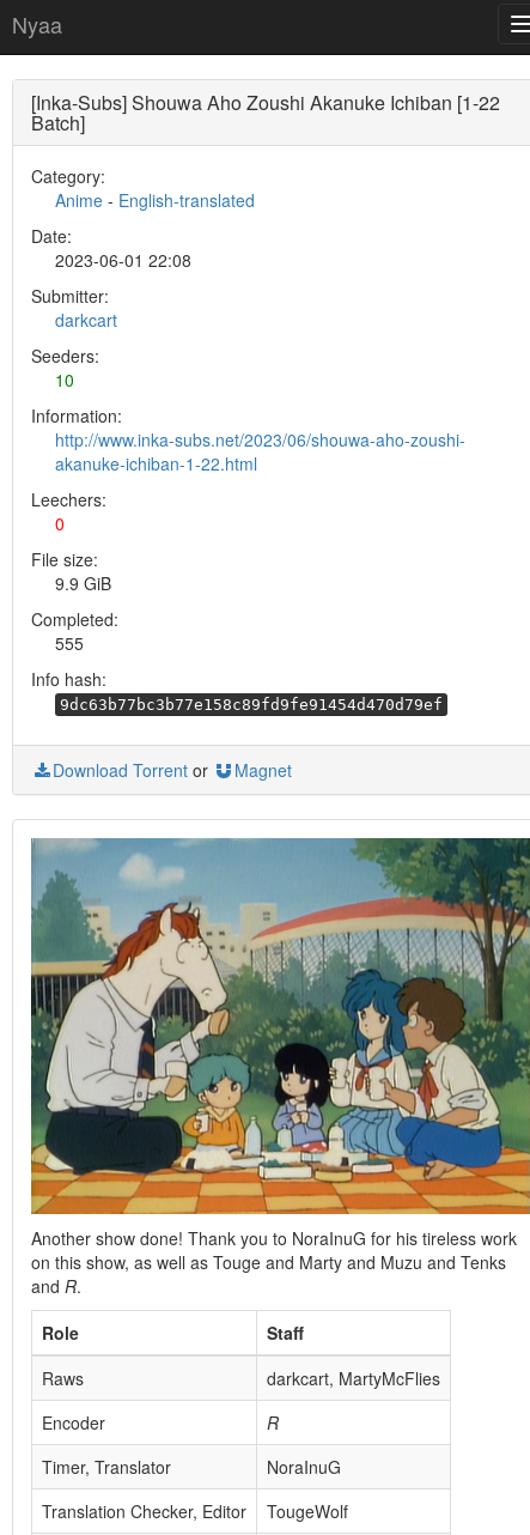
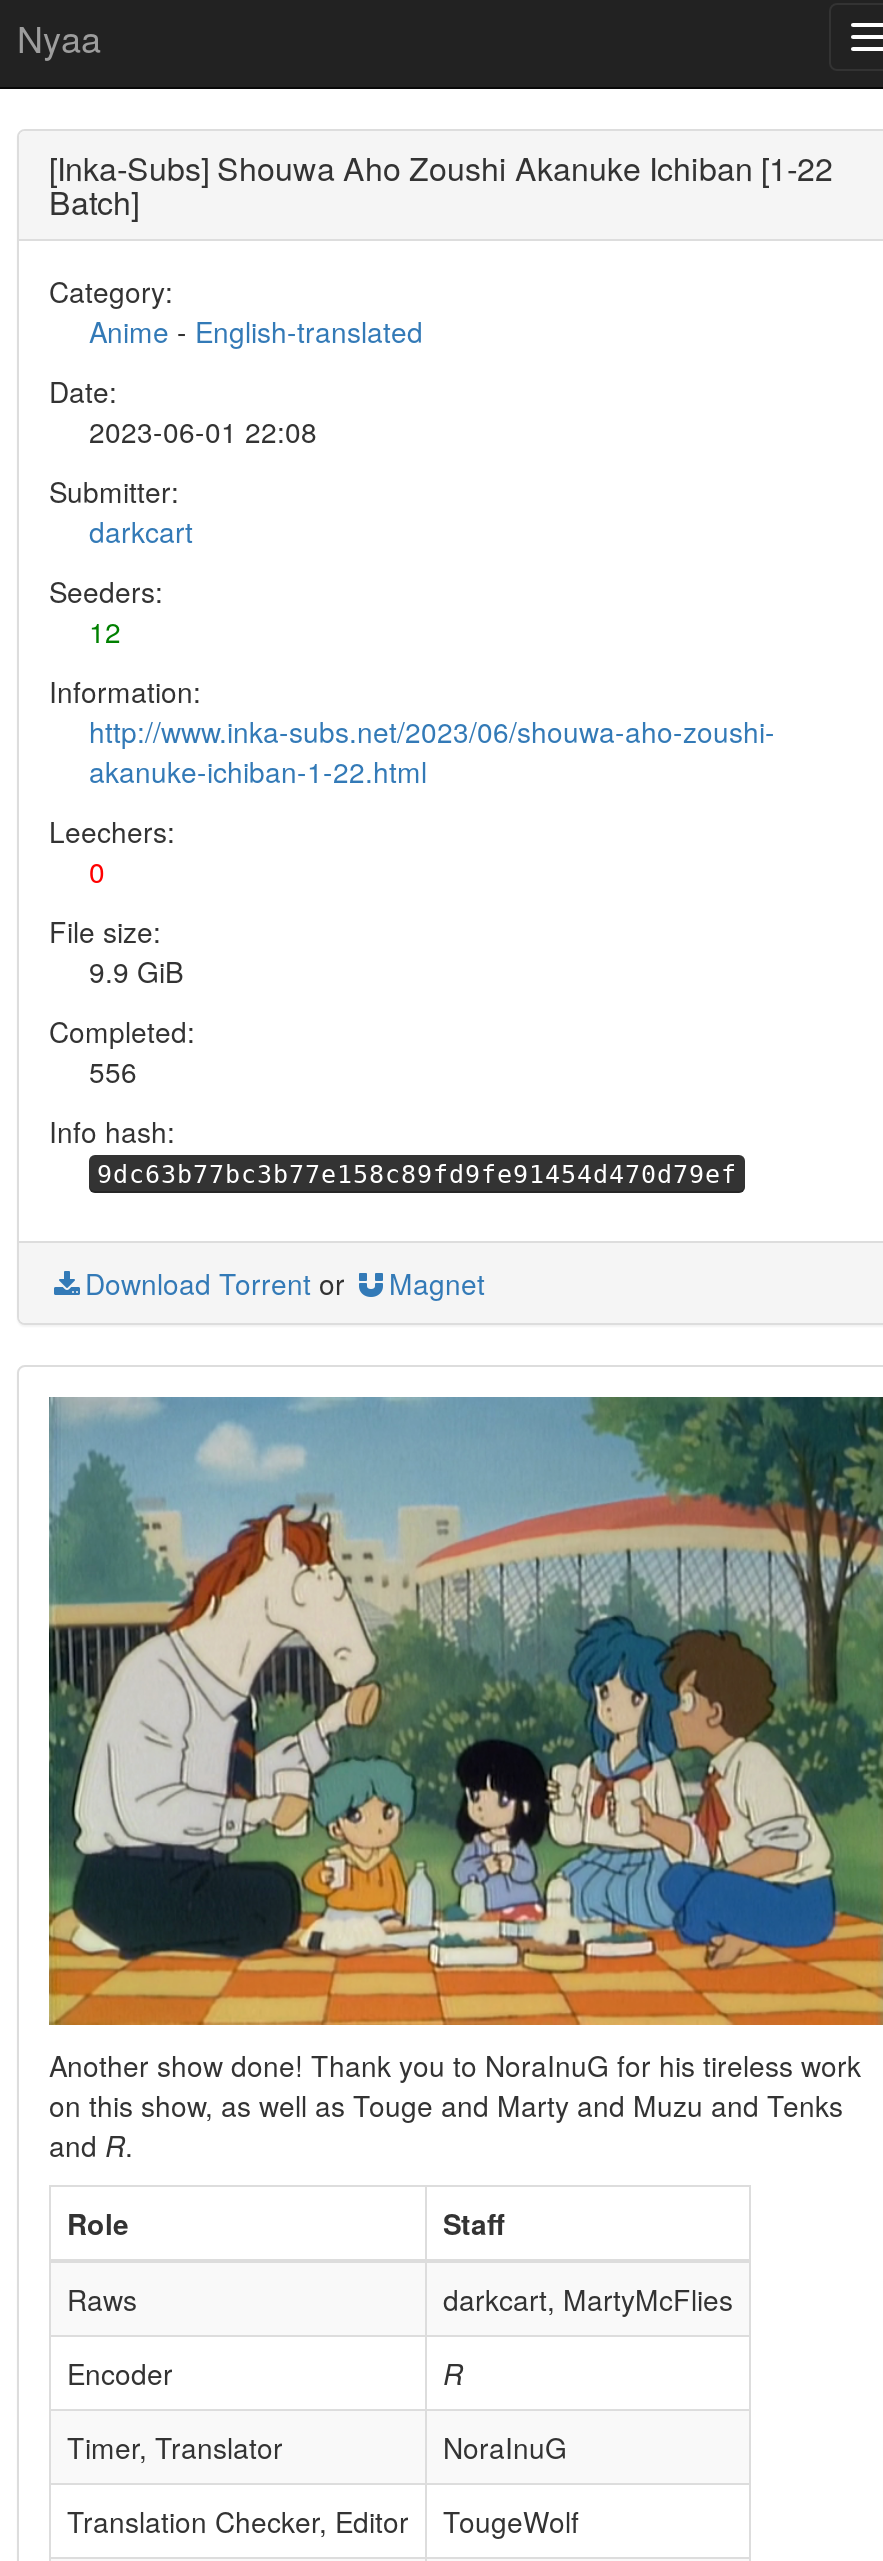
[55,368,74,392] 10 -> [89,611,121,651] 12
[55,631,84,655] 555 -> [89,1051,137,1091] 556

